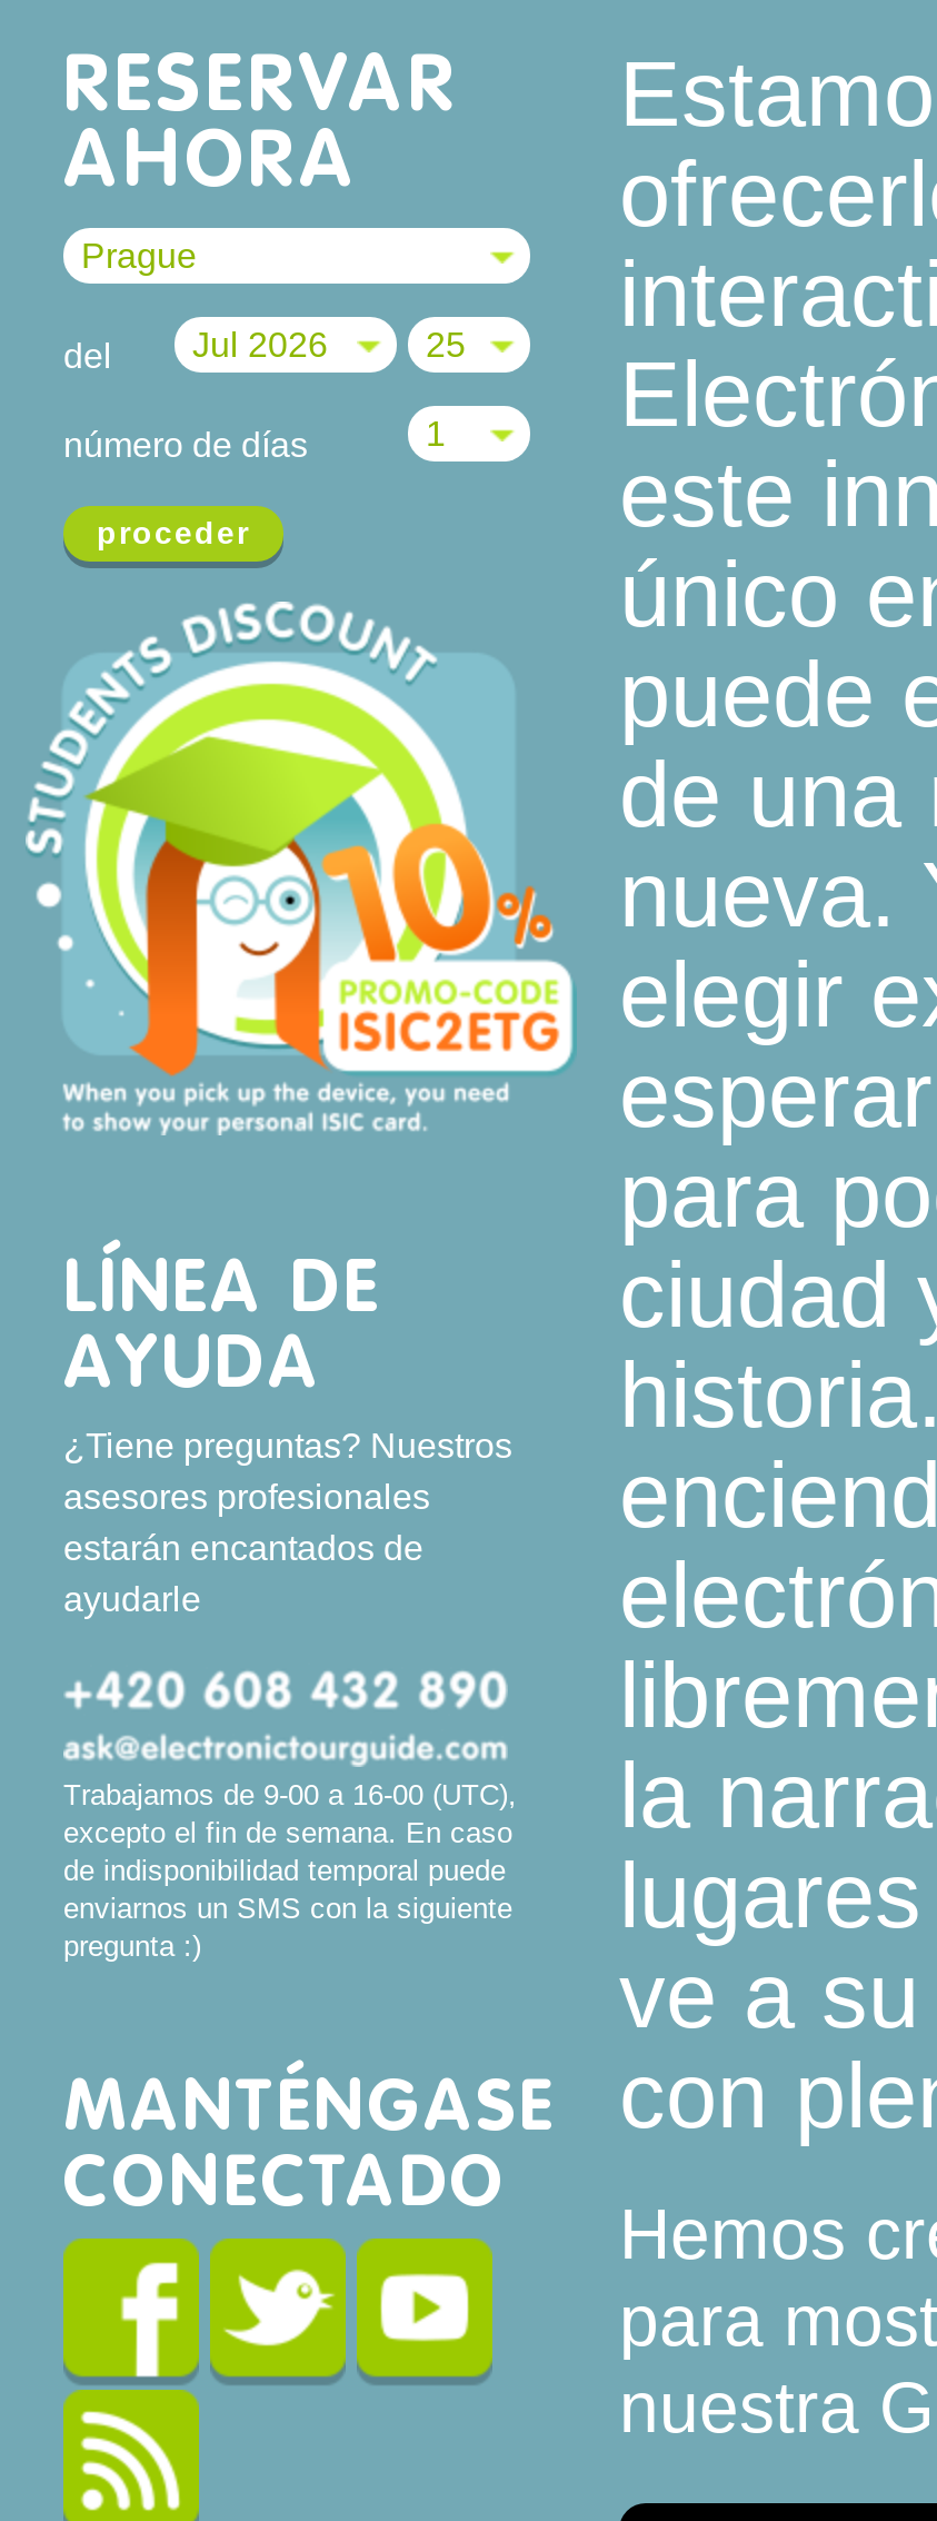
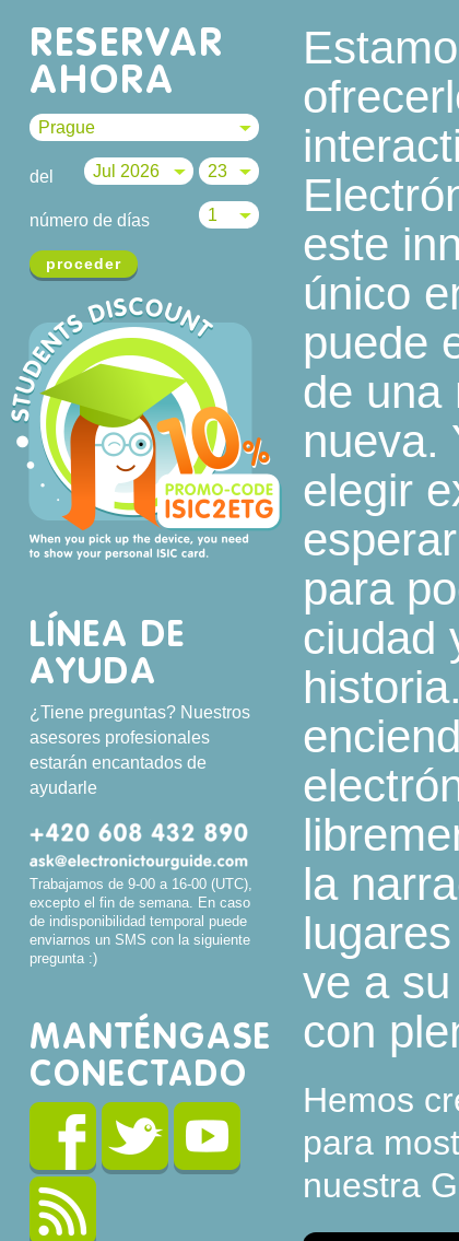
[426,326,466,364] 25 -> [208,162,227,180] 23

